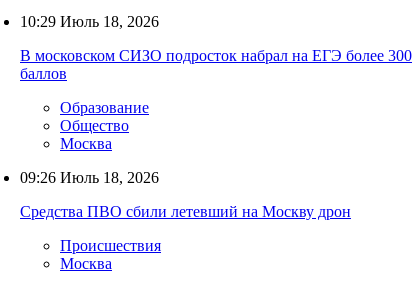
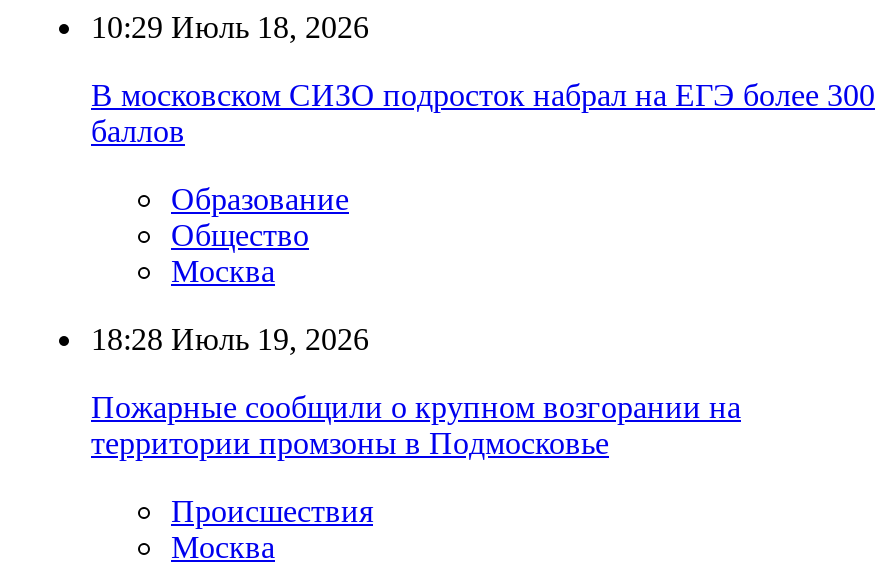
[20,169,159,186] 09:26 Июль 18, 2026 -> [91,323,369,357] 18:28 Июль 19, 2026
[20,203,351,220] Средства ПВО сбили летевший на Москву дрон -> [91,391,741,461] Пожарные сообщили о крупном возгорании на | территории промзоны в Подмосковье

